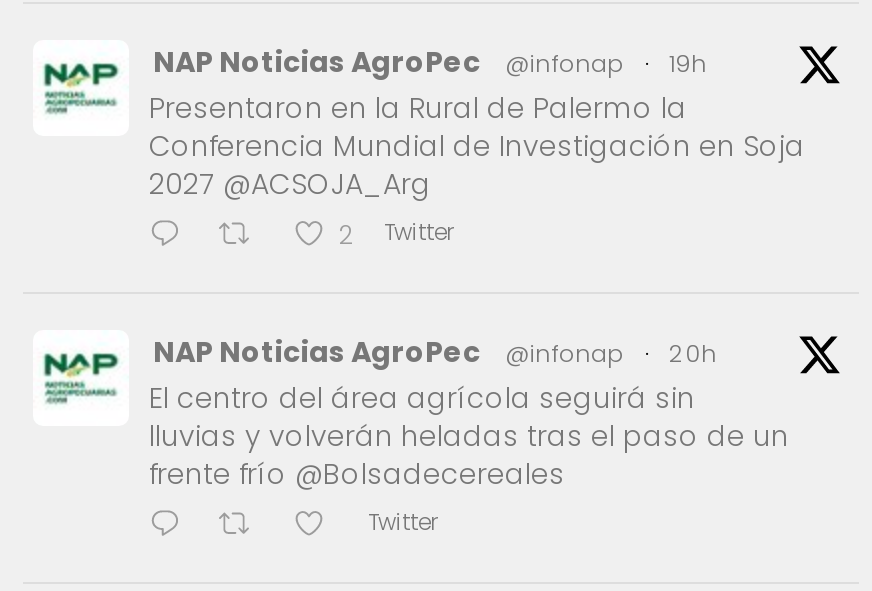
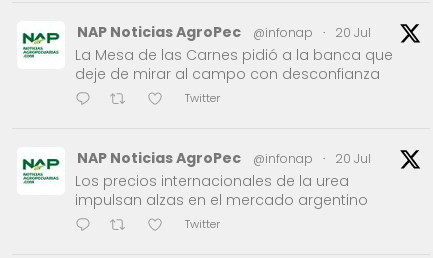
[149,45,805,252] 19h | Presentaron en la Rural de Palermo la | Conferencia Mundial de Investigación en Soja | 2027 @ACSOJA_Arg | 2 -> [75,24,393,84] 20 Jul | La Mesa de las Carnes pidió a la banca que | deje de mirar al campo con desconfianza
[149,335,789,493] 20h | El centro del área agrícola seguirá sin | lluvias y volverán heladas tras el paso de un | frente frío @Bolsadecereales -> [75,150,371,210] 20 Jul | Los precios internacionales de la urea | impulsan alzas en el mercado argentino

